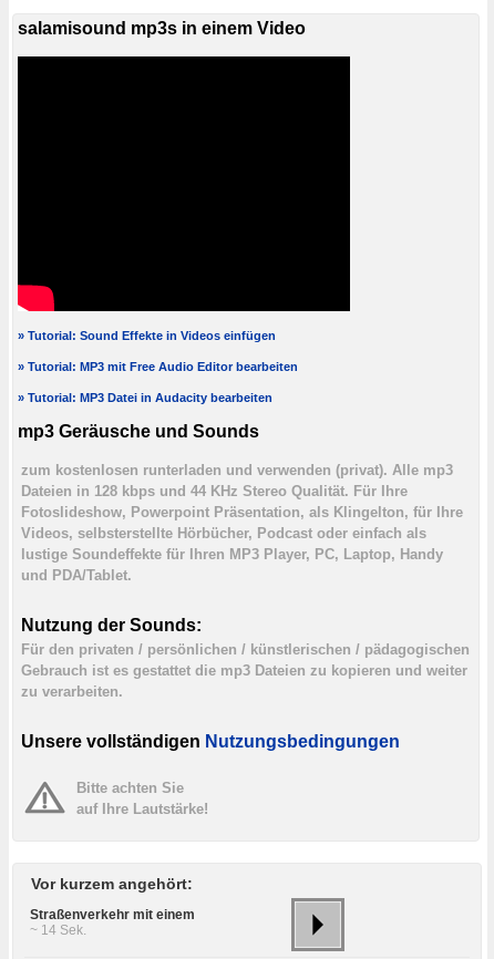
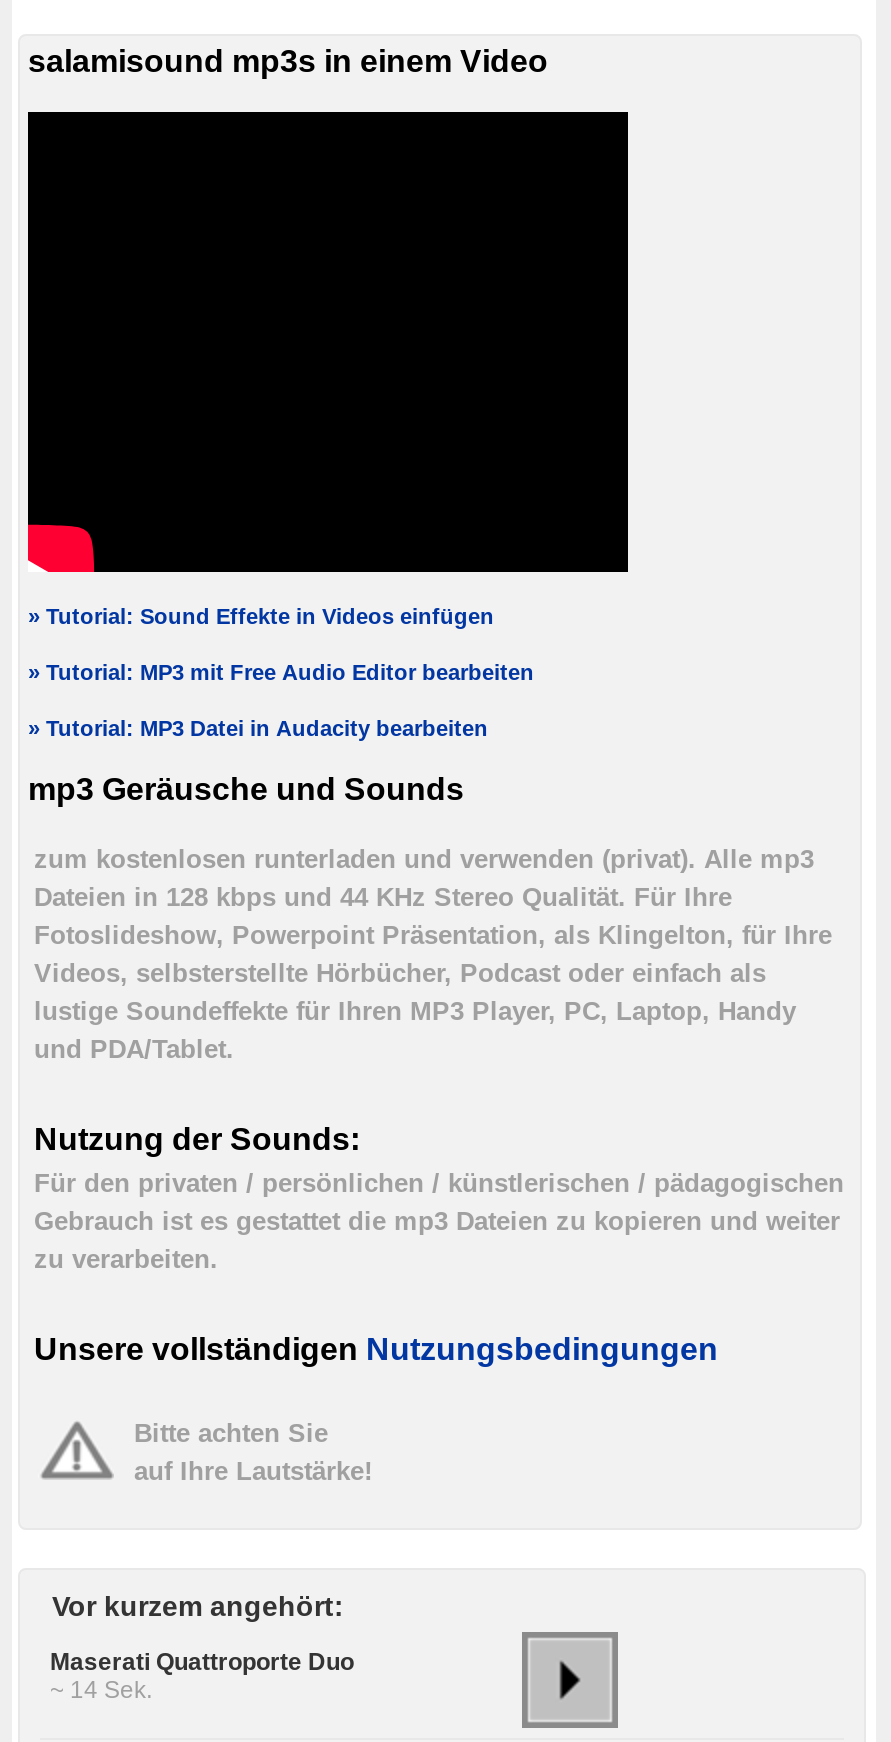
[30,907,195,923] Straßenverkehr mit einem -> [50,1649,354,1677] Maserati Quattroporte Duo

